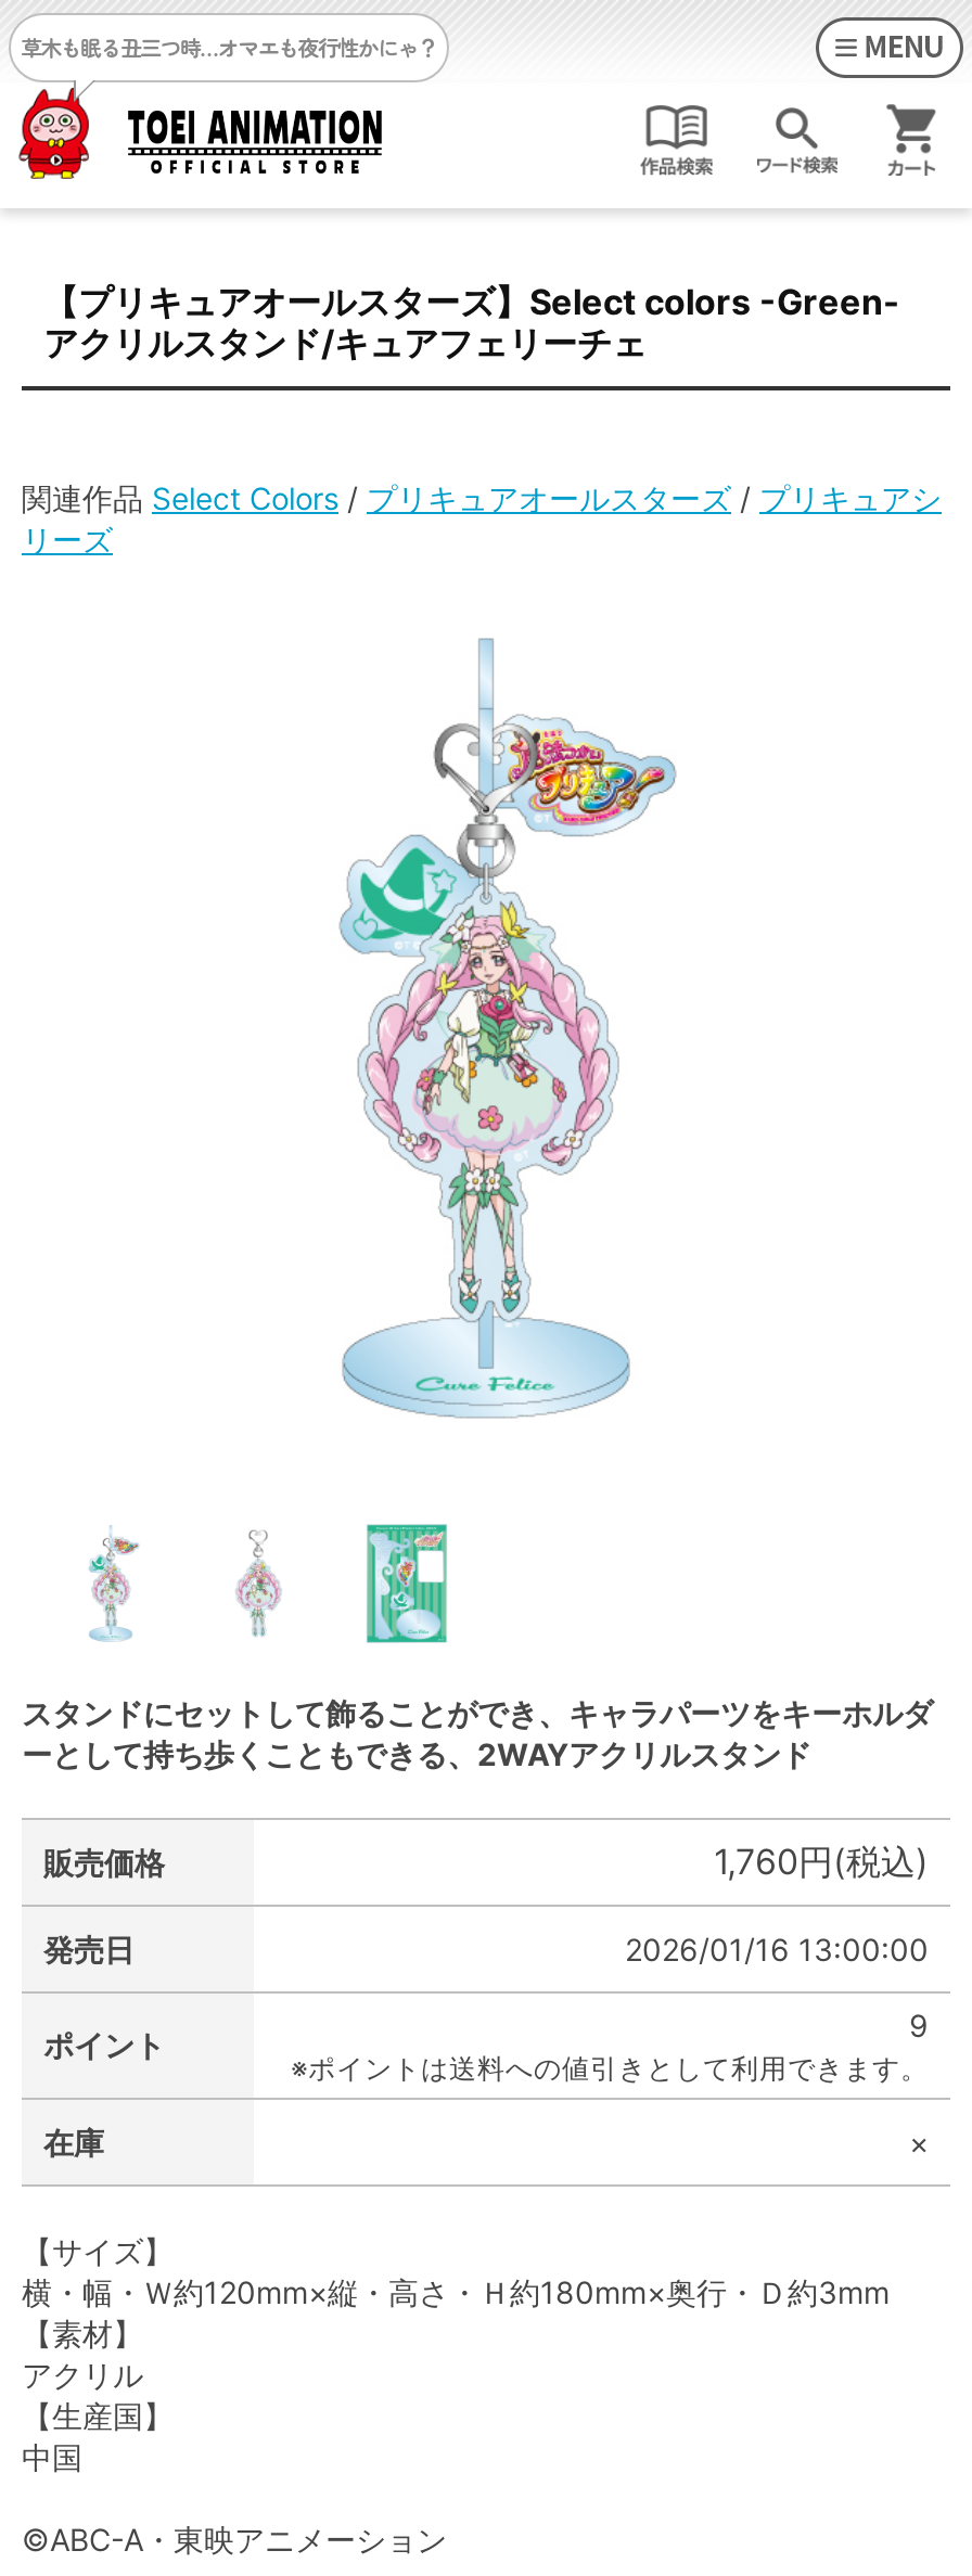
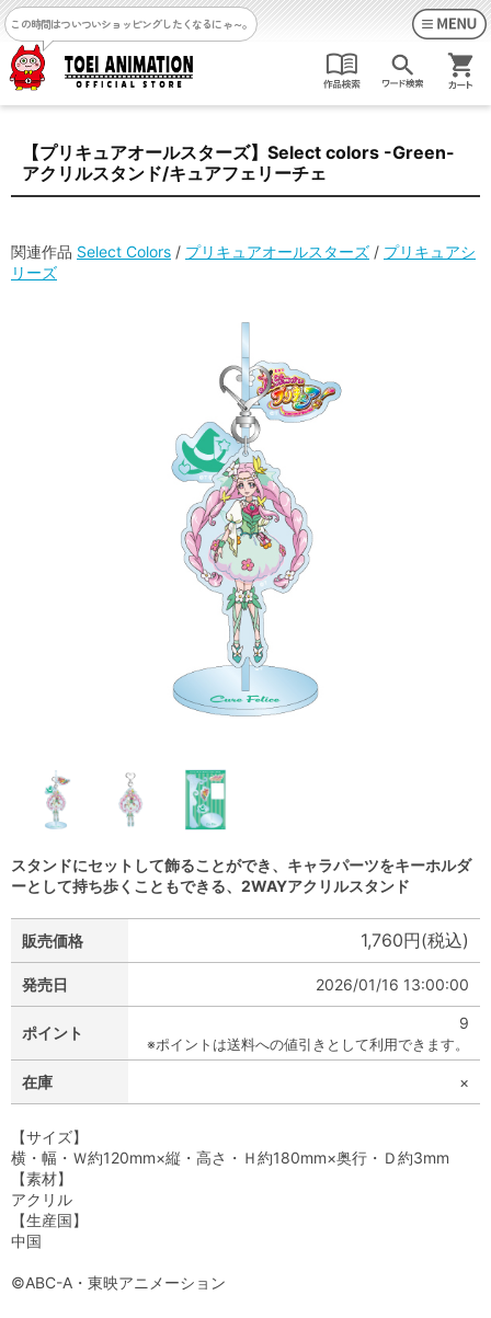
[21,30,438,63] 草木も眠る丑三つ時…オマエも夜行性かにゃ？ -> [10,15,252,32] この時間はついついショッピングしたくなるにゃ～。

